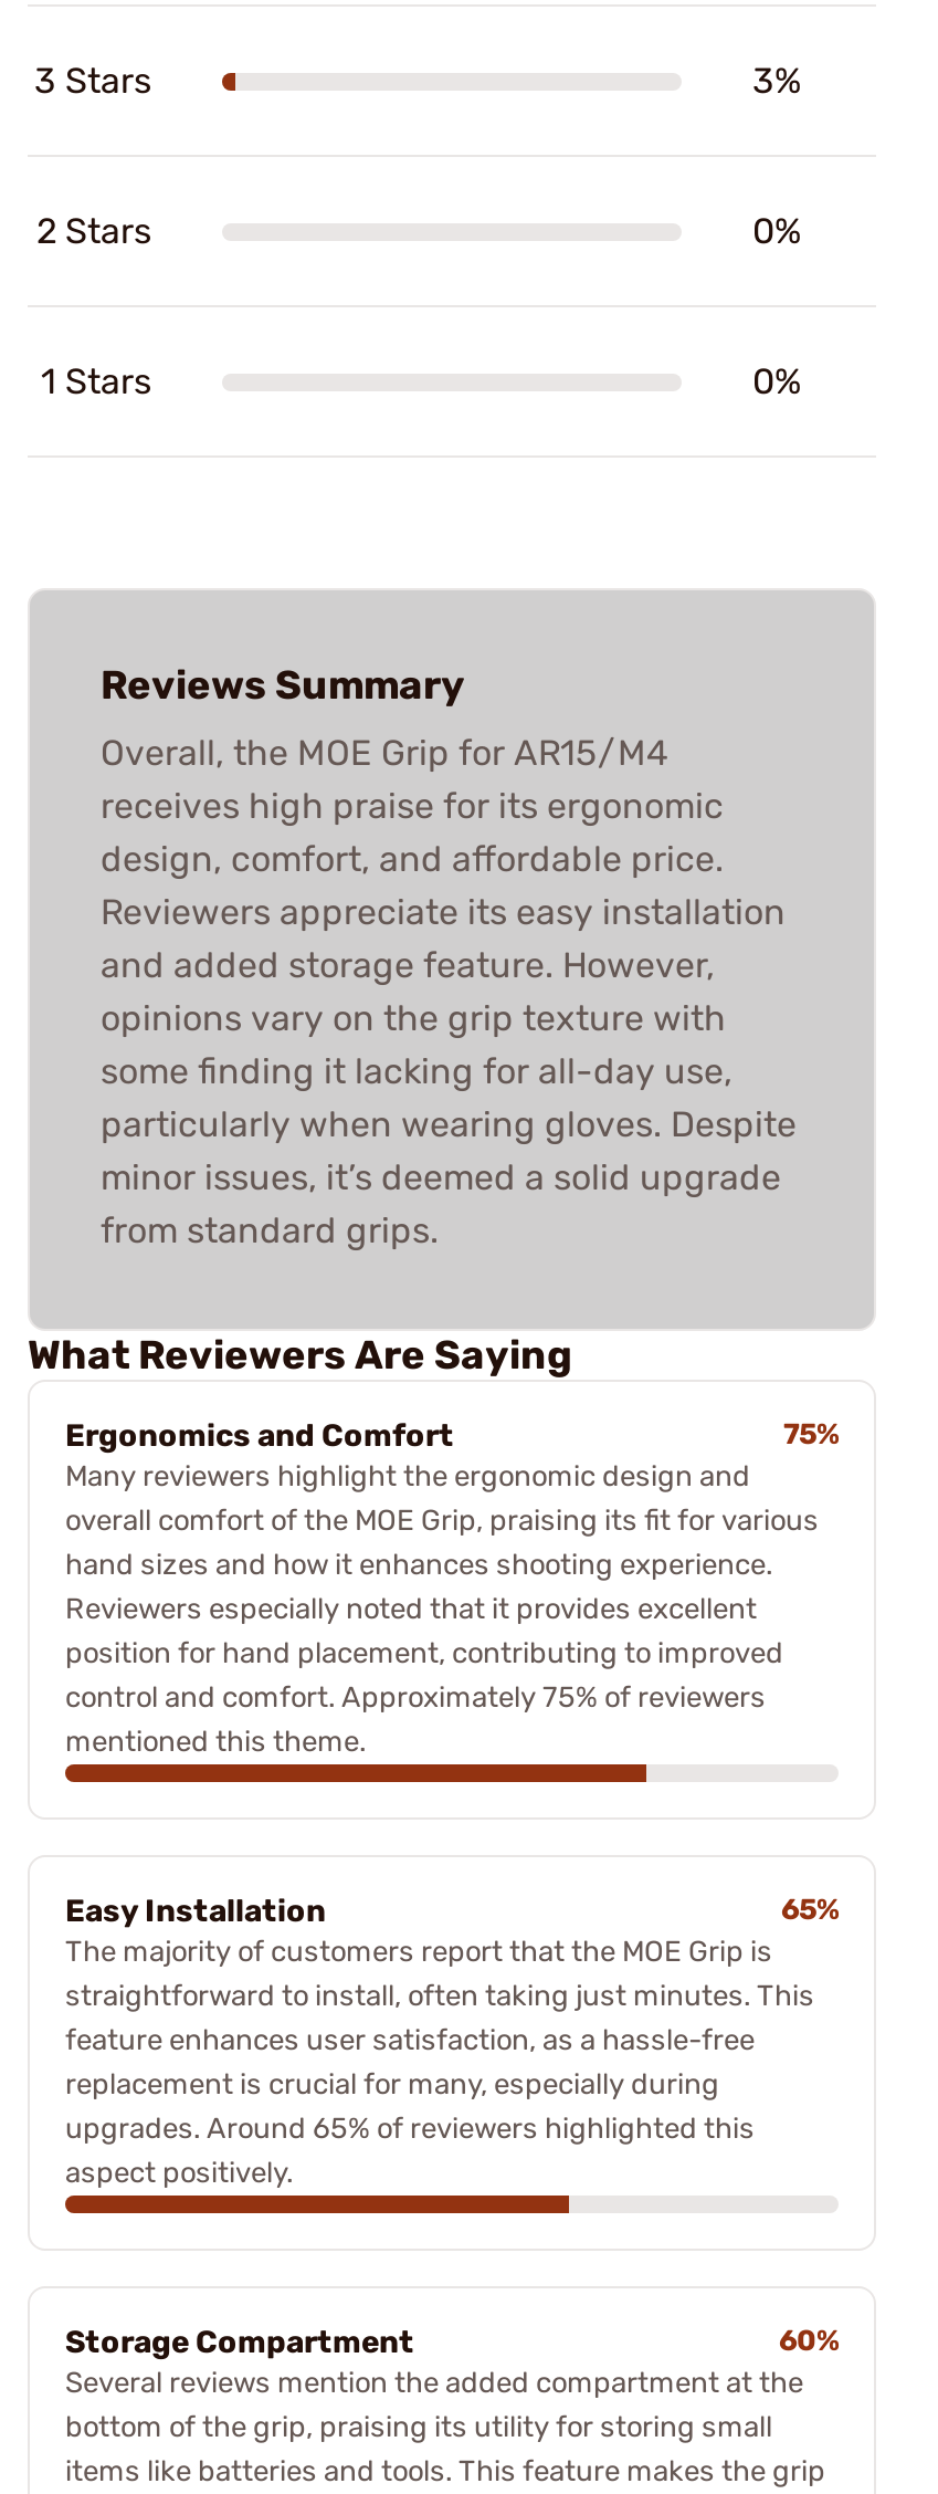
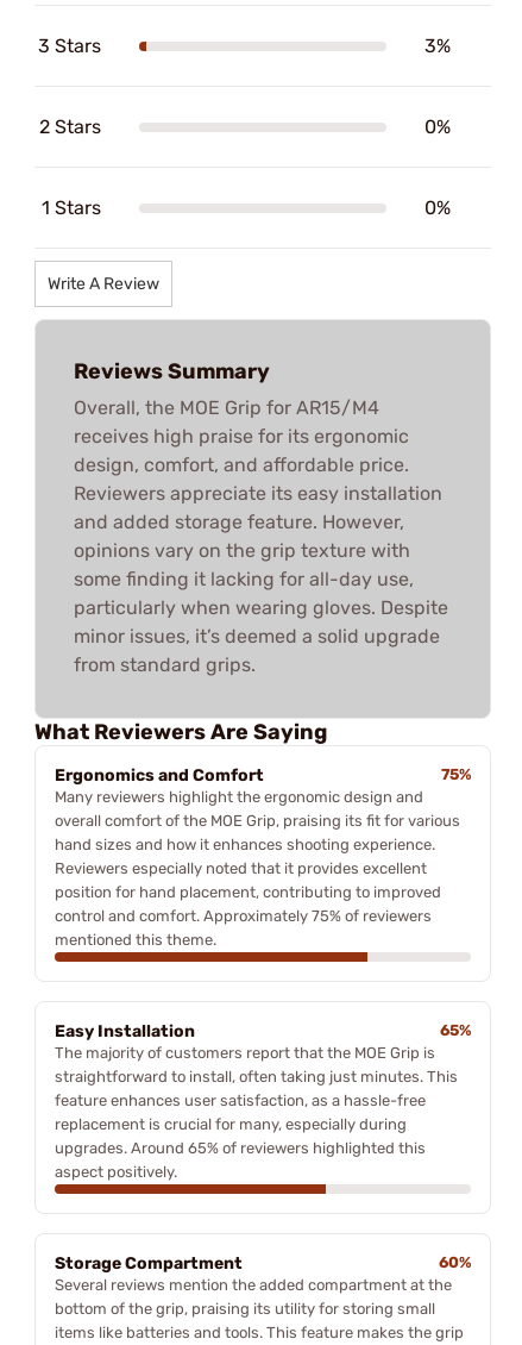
none -> [48,274,159,294] Write A Review

